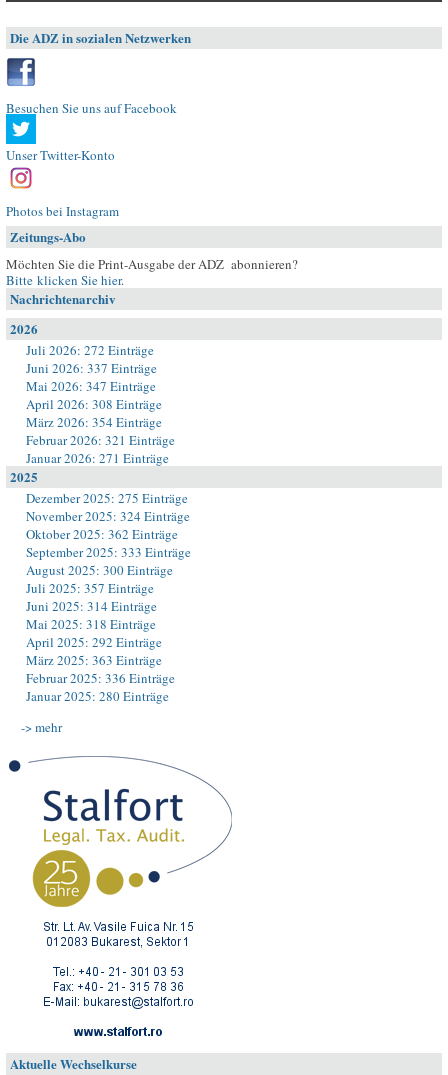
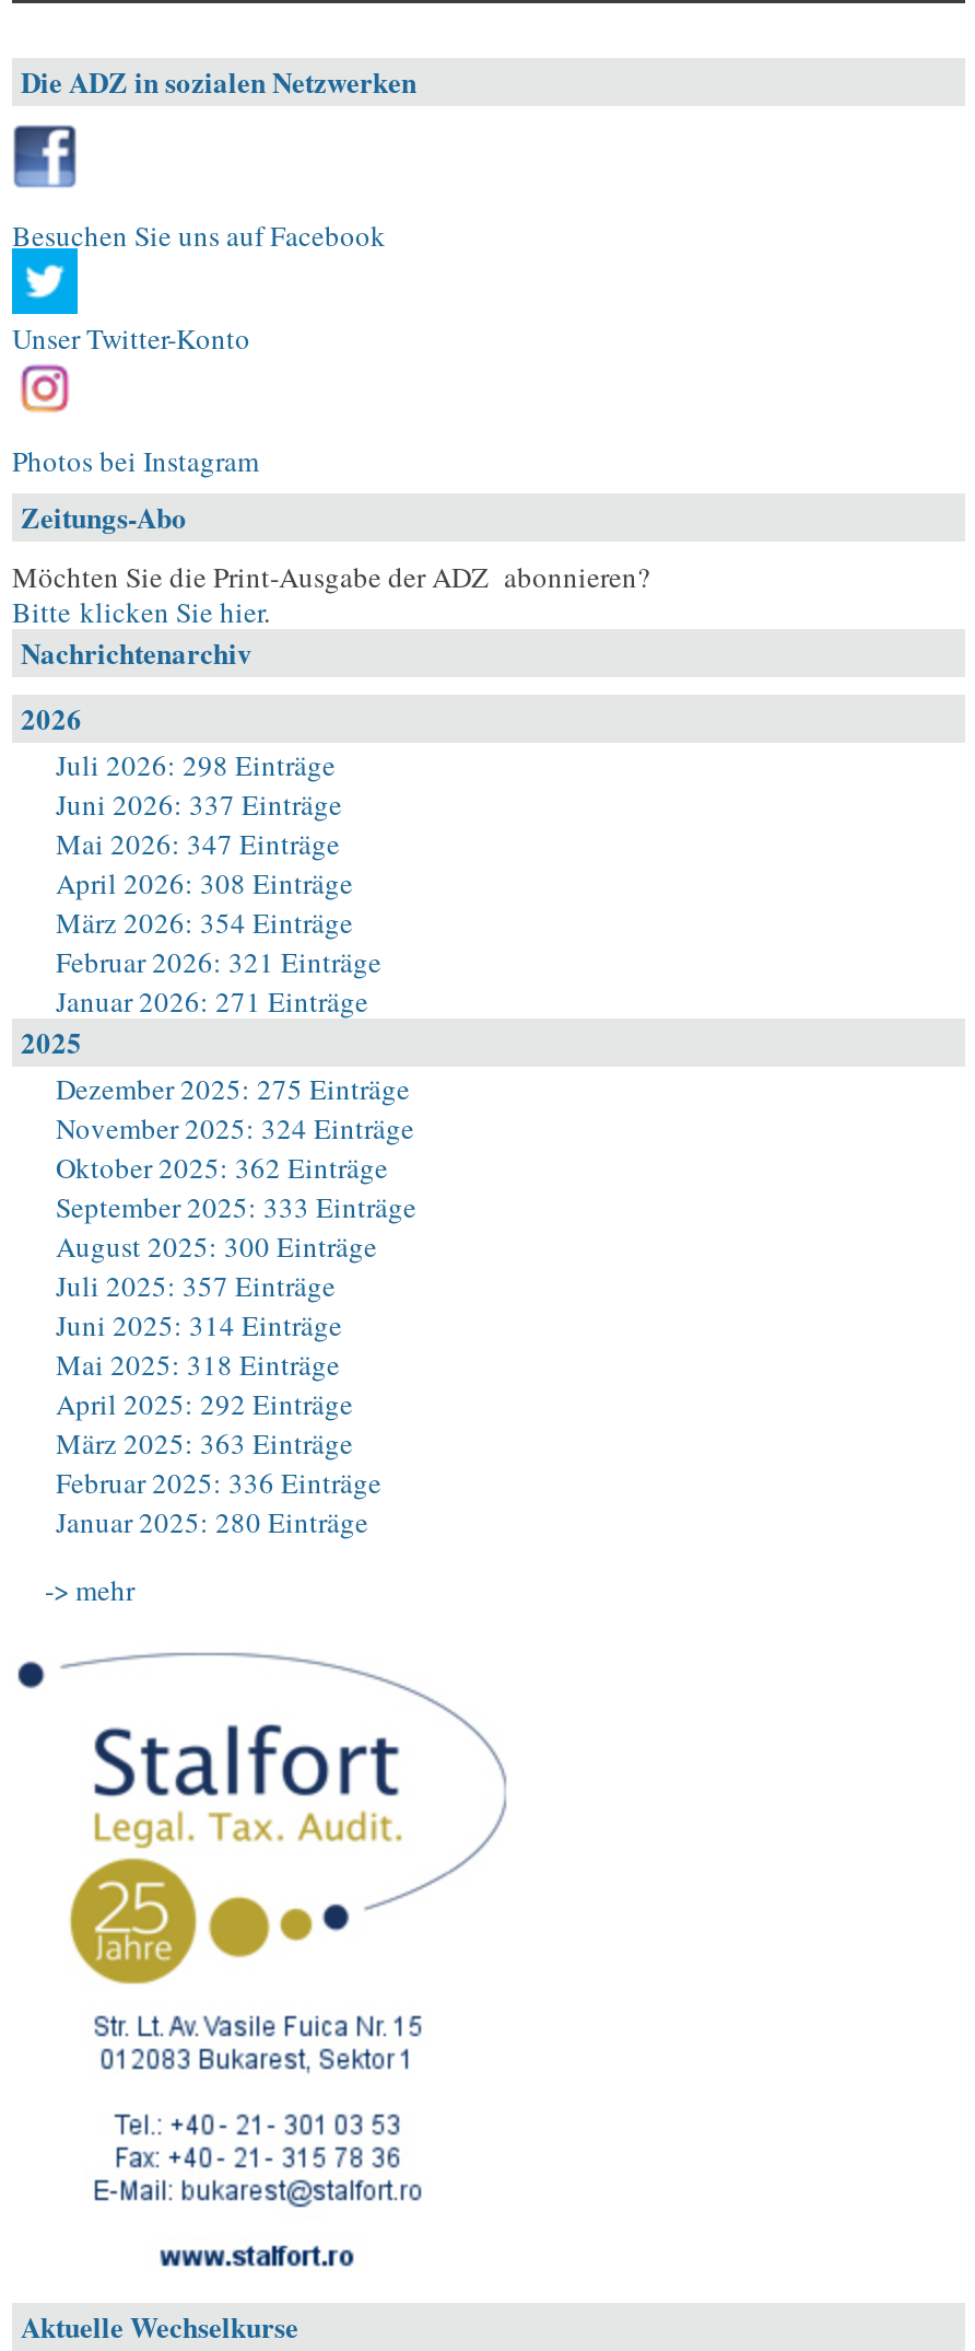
[26,341,154,359] Juli 2026: 272 Einträge -> [56,745,336,784] Juli 2026: 298 Einträge

